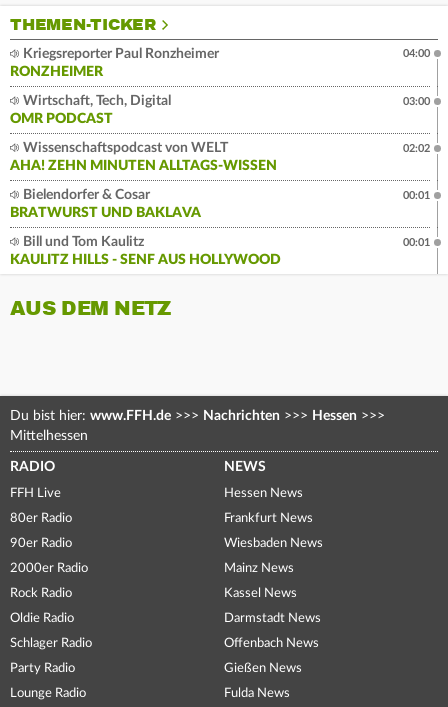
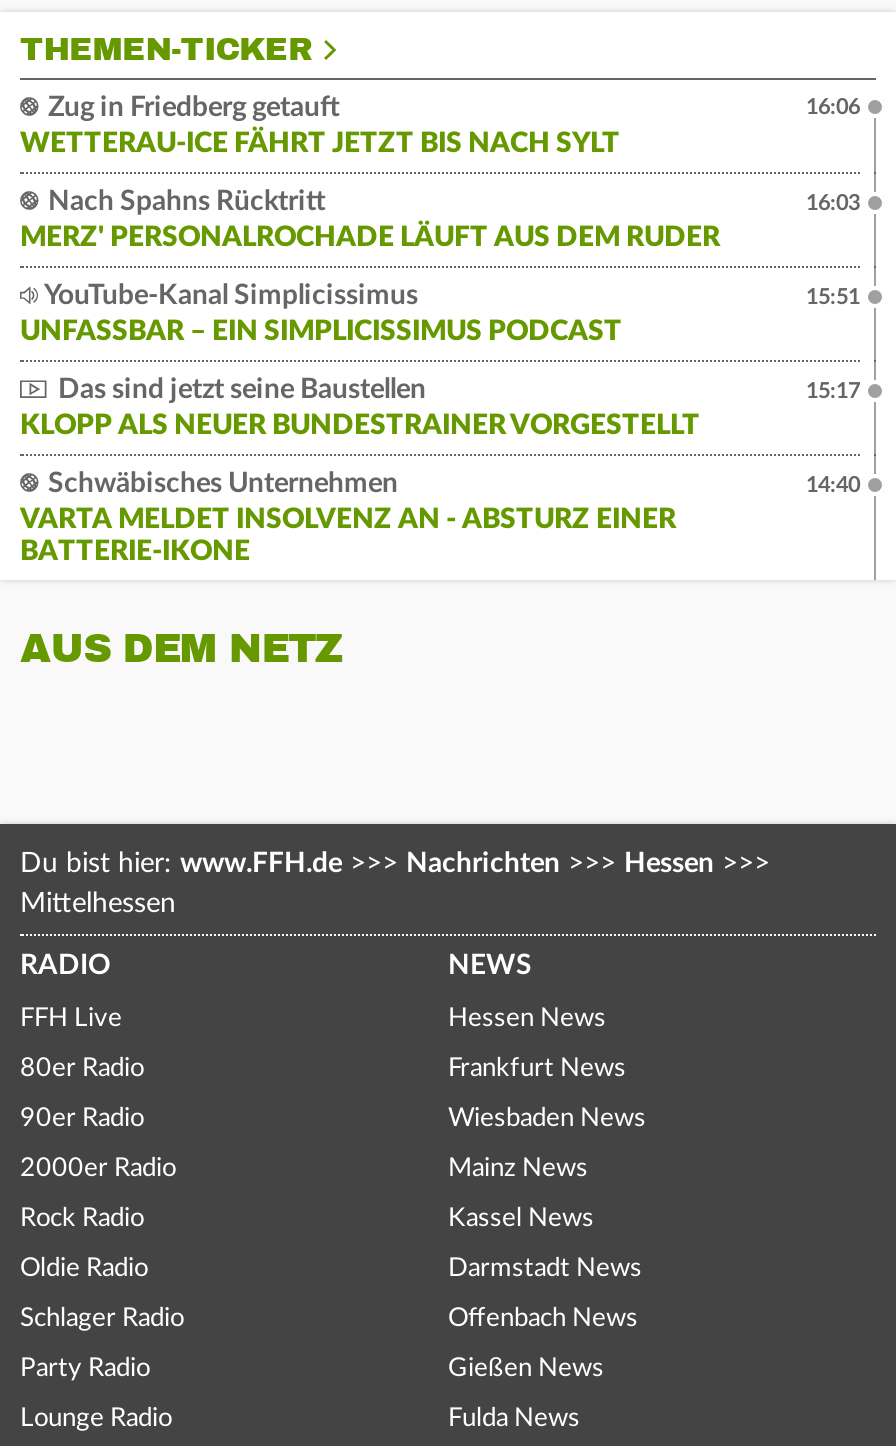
[10,47,219,79] Kriegsreporter Paul Ronzheimer | RONZHEIMER -> [20,94,620,158] Zug in Friedberg getauft | WETTERAU-ICE FÄHRT JETZT BIS NACH SYLT
[403,48,430,59] 04:00 -> [806,96,860,118] 16:06
[10,94,171,126] Wirtschaft, Tech, Digital | OMR PODCAST -> [20,188,720,252] Nach Spahns Rücktritt | MERZ' PERSONALROCHADE LÄUFT AUS DEM RUDER
[403,96,430,107] 03:00 -> [806,192,860,214] 16:03
[10,141,277,173] Wissenschaftspodcast von WELT | AHA! ZEHN MINUTEN ALLTAGS-WISSEN -> [20,282,622,346] YouTube-Kanal Simplicissimus | UNFASSBAR – EIN SIMPLICISSIMUS PODCAST
[403,143,430,154] 02:02 -> [806,286,860,308] 15:51
[10,188,201,220] Bielendorfer & Cosar | BRATWURST UND BAKLAVA -> [20,376,700,440] Das sind jetzt seine Baustellen | KLOPP ALS NEUER BUNDESTRAINER VORGESTELLT
[403,190,430,201] 00:01 -> [806,380,860,402] 15:17
[10,235,281,267] Bill und Tom Kaulitz | KAULITZ HILLS - SENF AUS HOLLYWOOD -> [20,470,676,566] Schwäbisches Unternehmen | VARTA MELDET INSOLVENZ AN - ABSTURZ EINER | BATTERIE-IKONE
[403,237,430,248] 00:01 -> [806,474,860,496] 14:40

